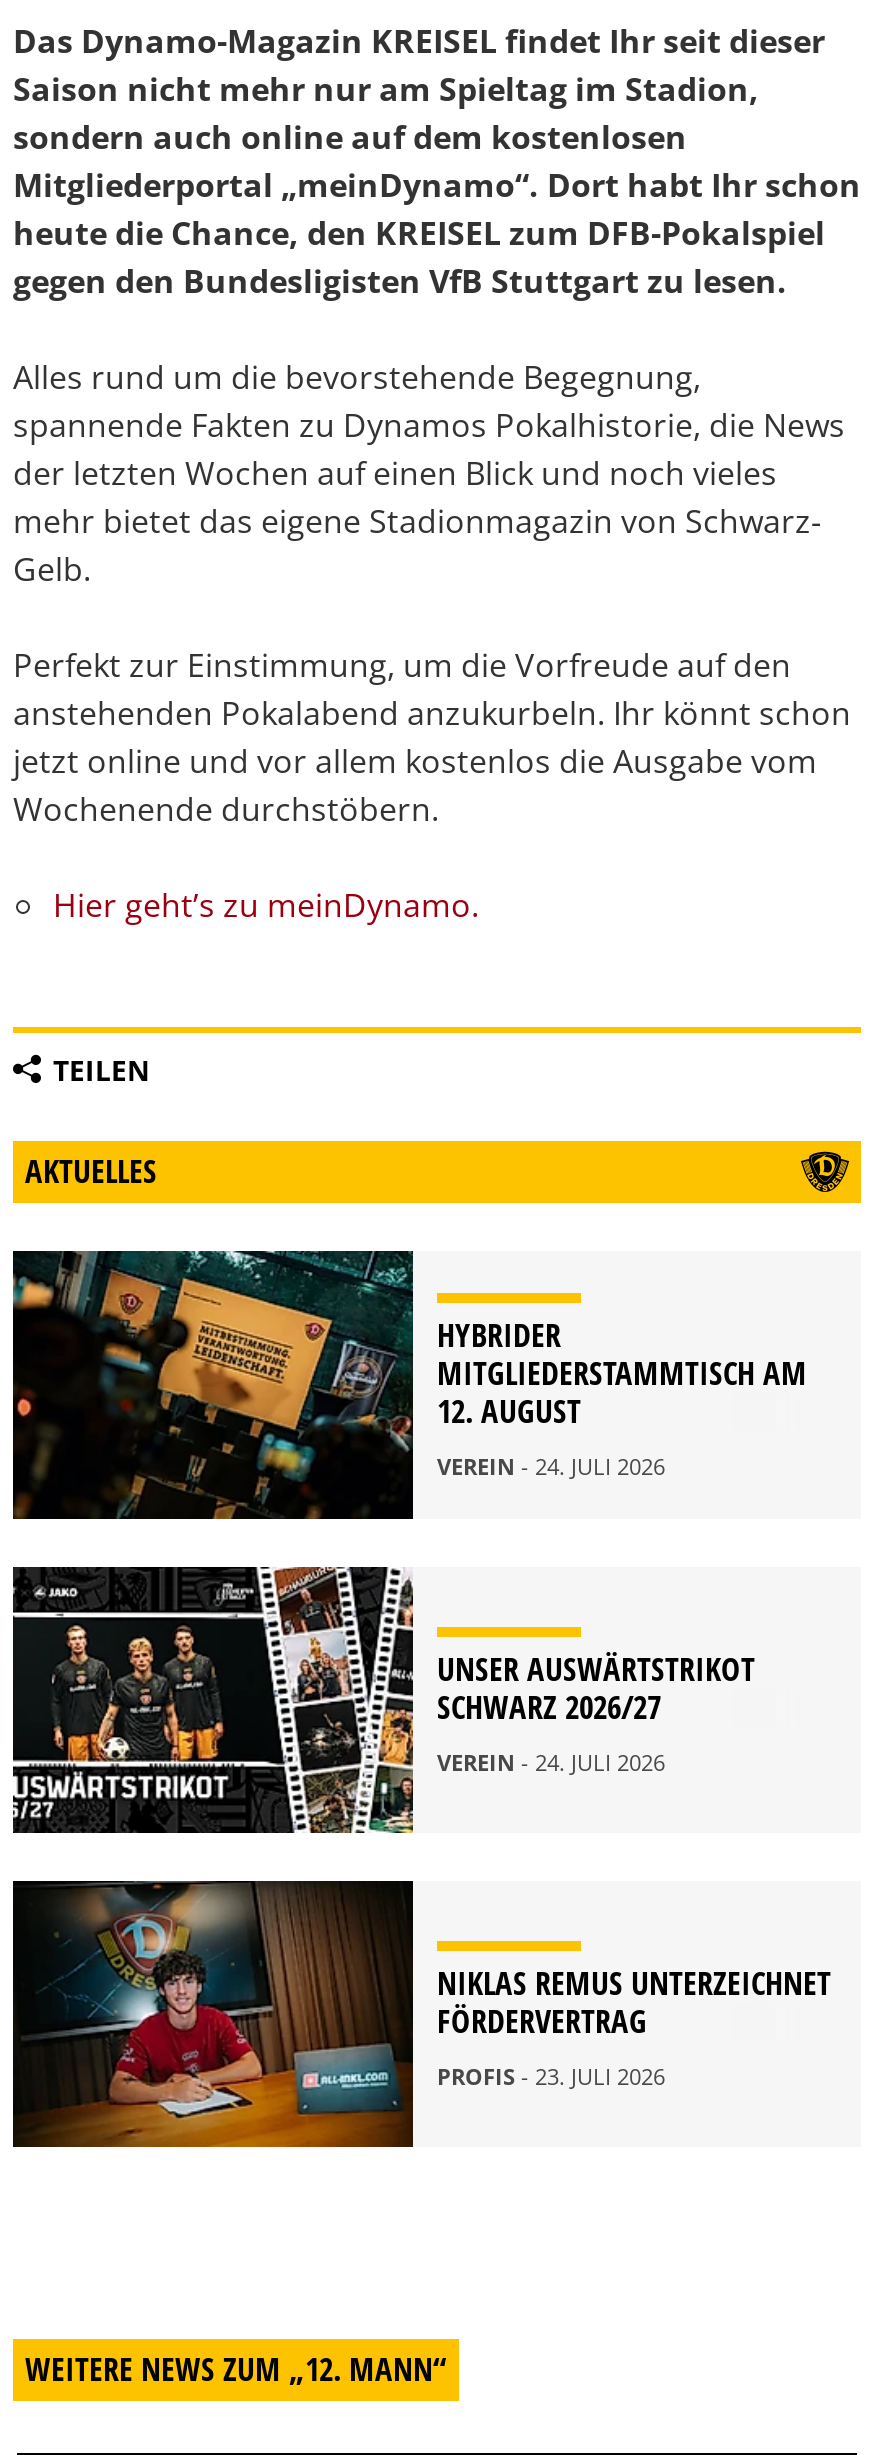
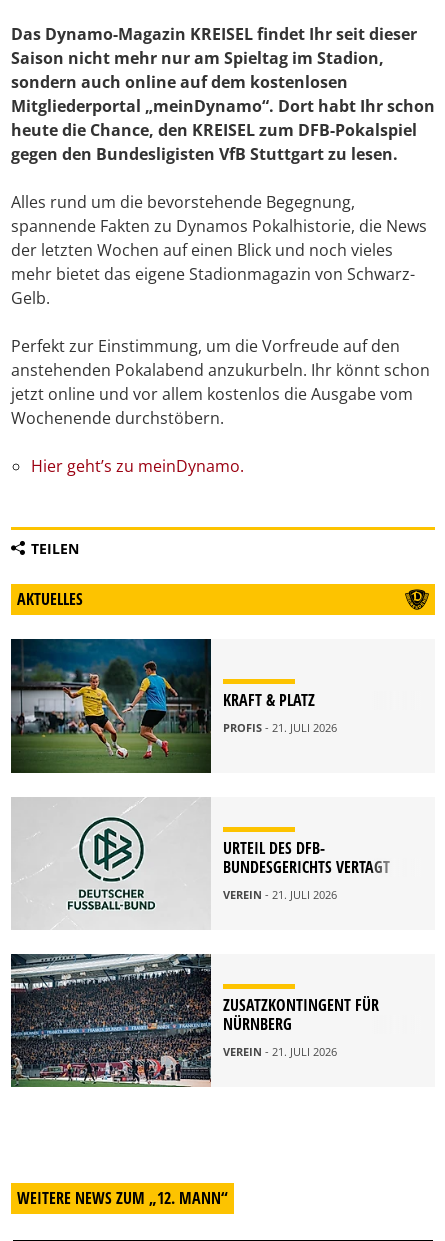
[11,1249,807,1521] [image] | HYBRIDER | MITGLIEDERSTAMMTISCH AM | 12. AUGUST | VEREIN - 24. JULI 2026 -> [10,638,337,774] [image] | KRAFT & PLATZ | PROFIS - 21. JULI 2026
[11,1565,755,1835] [image] | UNSER AUSWÄRTSTRIKOT | SCHWARZ 2026/27 | VEREIN - 24. JULI 2026 -> [11,797,390,930] [image] | URTEIL DES DFB- | BUNDESGERICHTS VERTAGT | VEREIN - 21. JULI 2026
[11,1879,831,2149] [image] | NIKLAS REMUS UNTERZEICHNET | FÖRDERVERTRAG | PROFIS - 23. JULI 2026 -> [10,953,379,1087] [image] | ZUSATZKONTINGENT FÜR | NÜRNBERG | VEREIN - 21. JULI 2026

